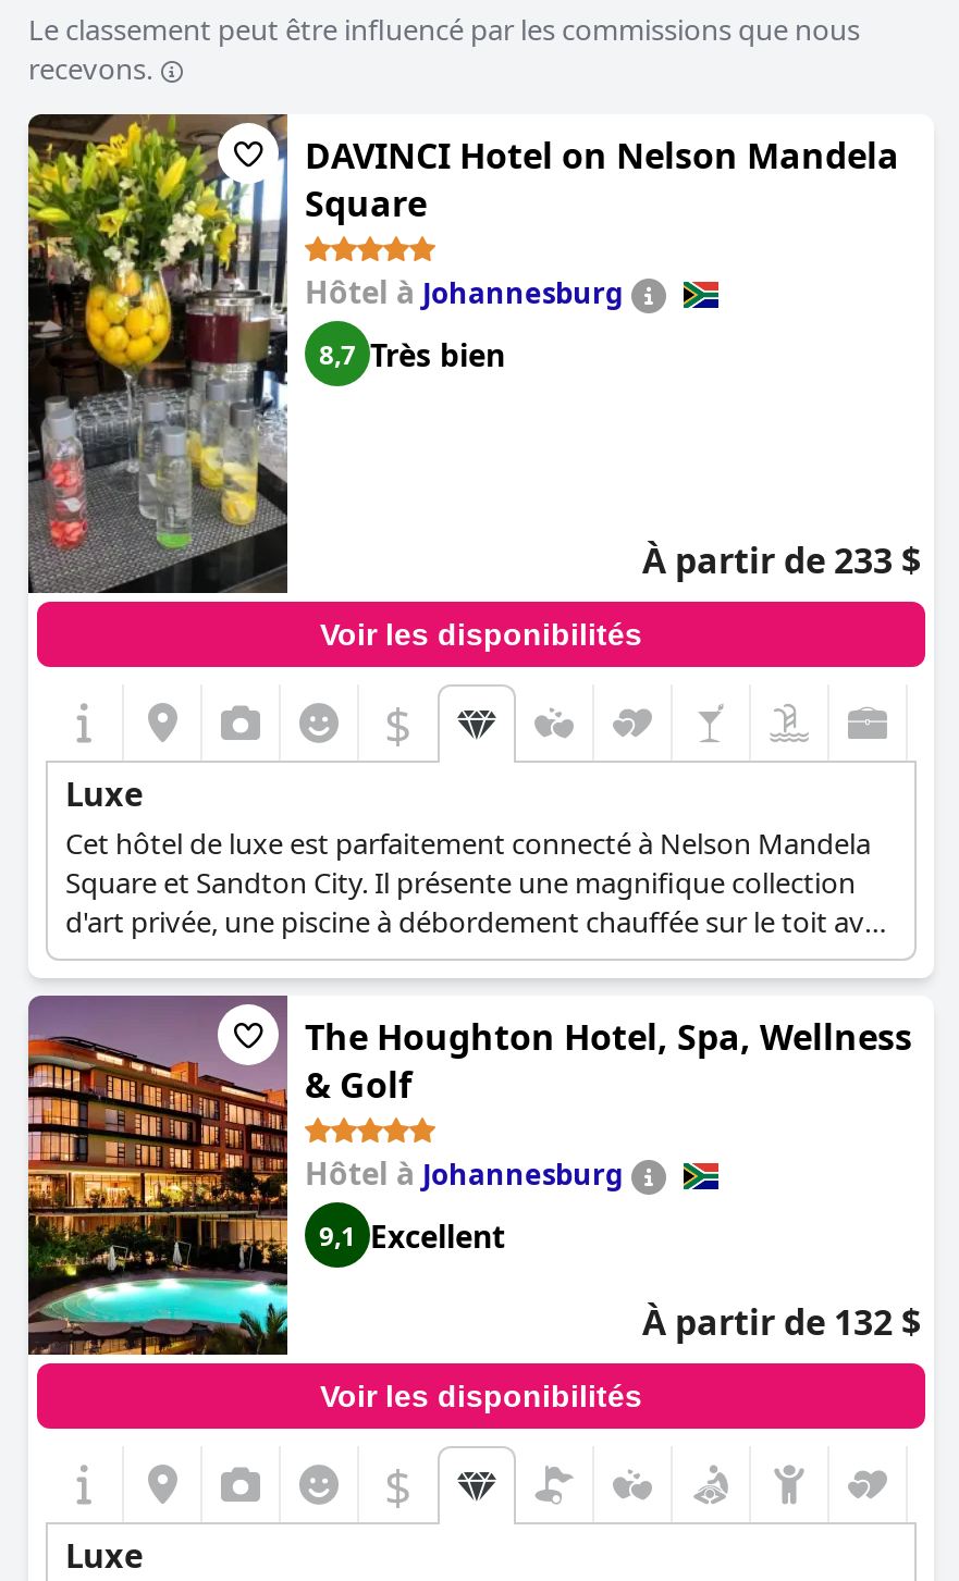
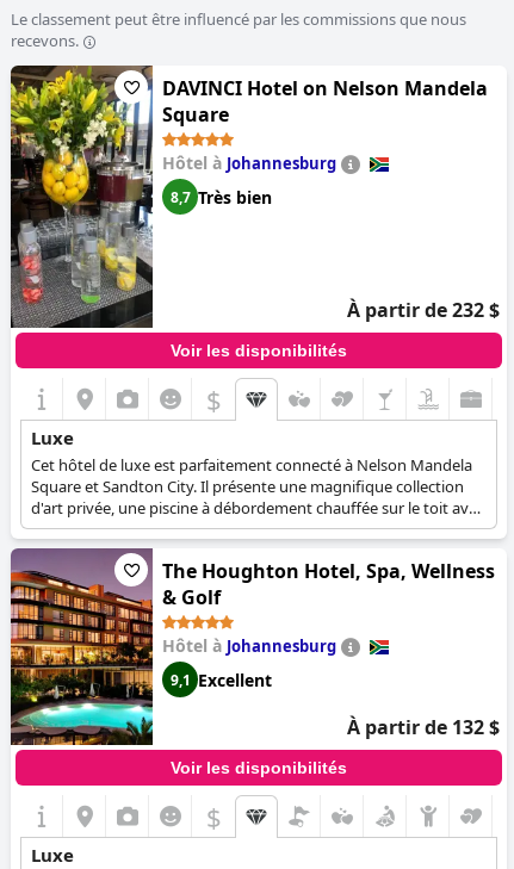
[642,536,921,584] À partir de 233 $ -> [347,297,500,323] À partir de 232 $

